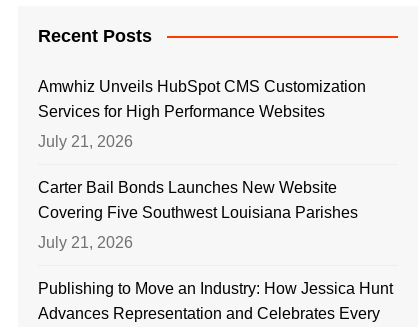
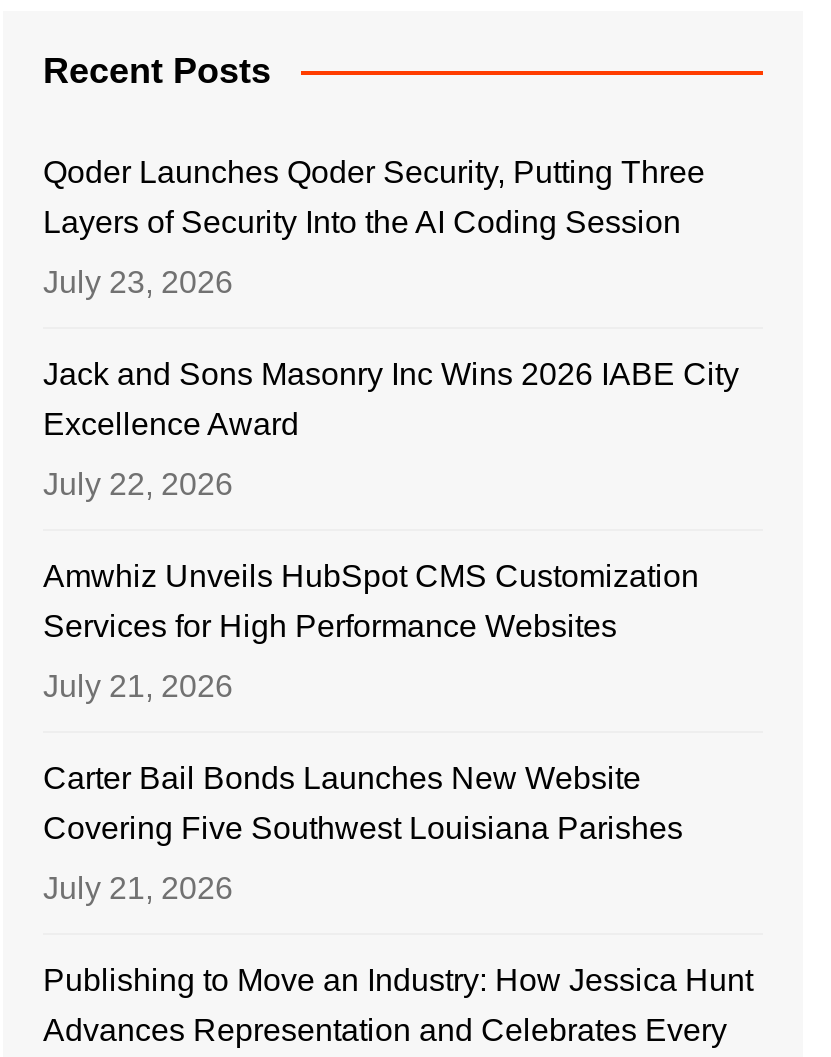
none -> [43,155,739,501] Qoder Launches Qoder Security, Putting Three | Layers of Security Into the AI Coding Session | July 23, 2026 | Jack and Sons Masonry Inc Wins 2026 IABE City | Excellence Award | July 22, 2026

